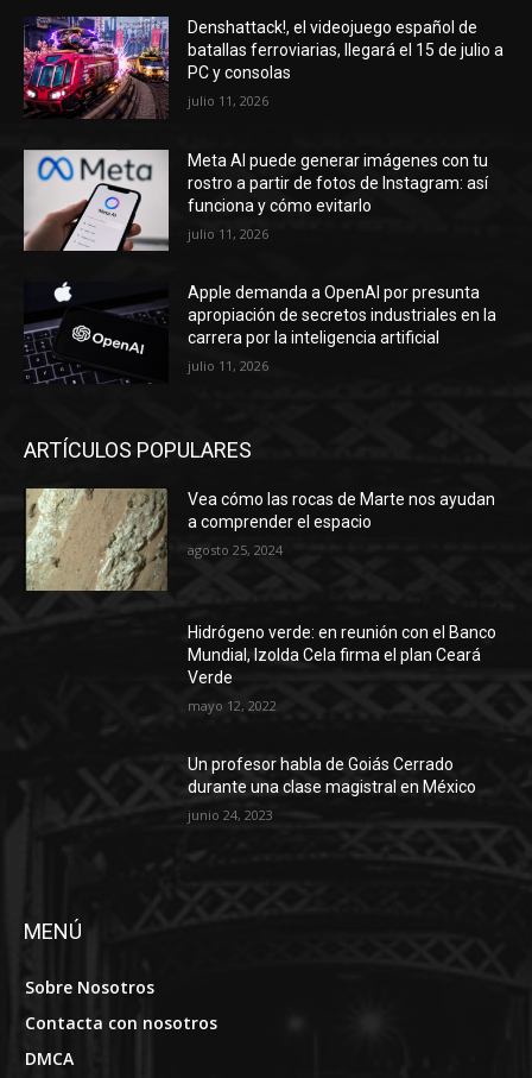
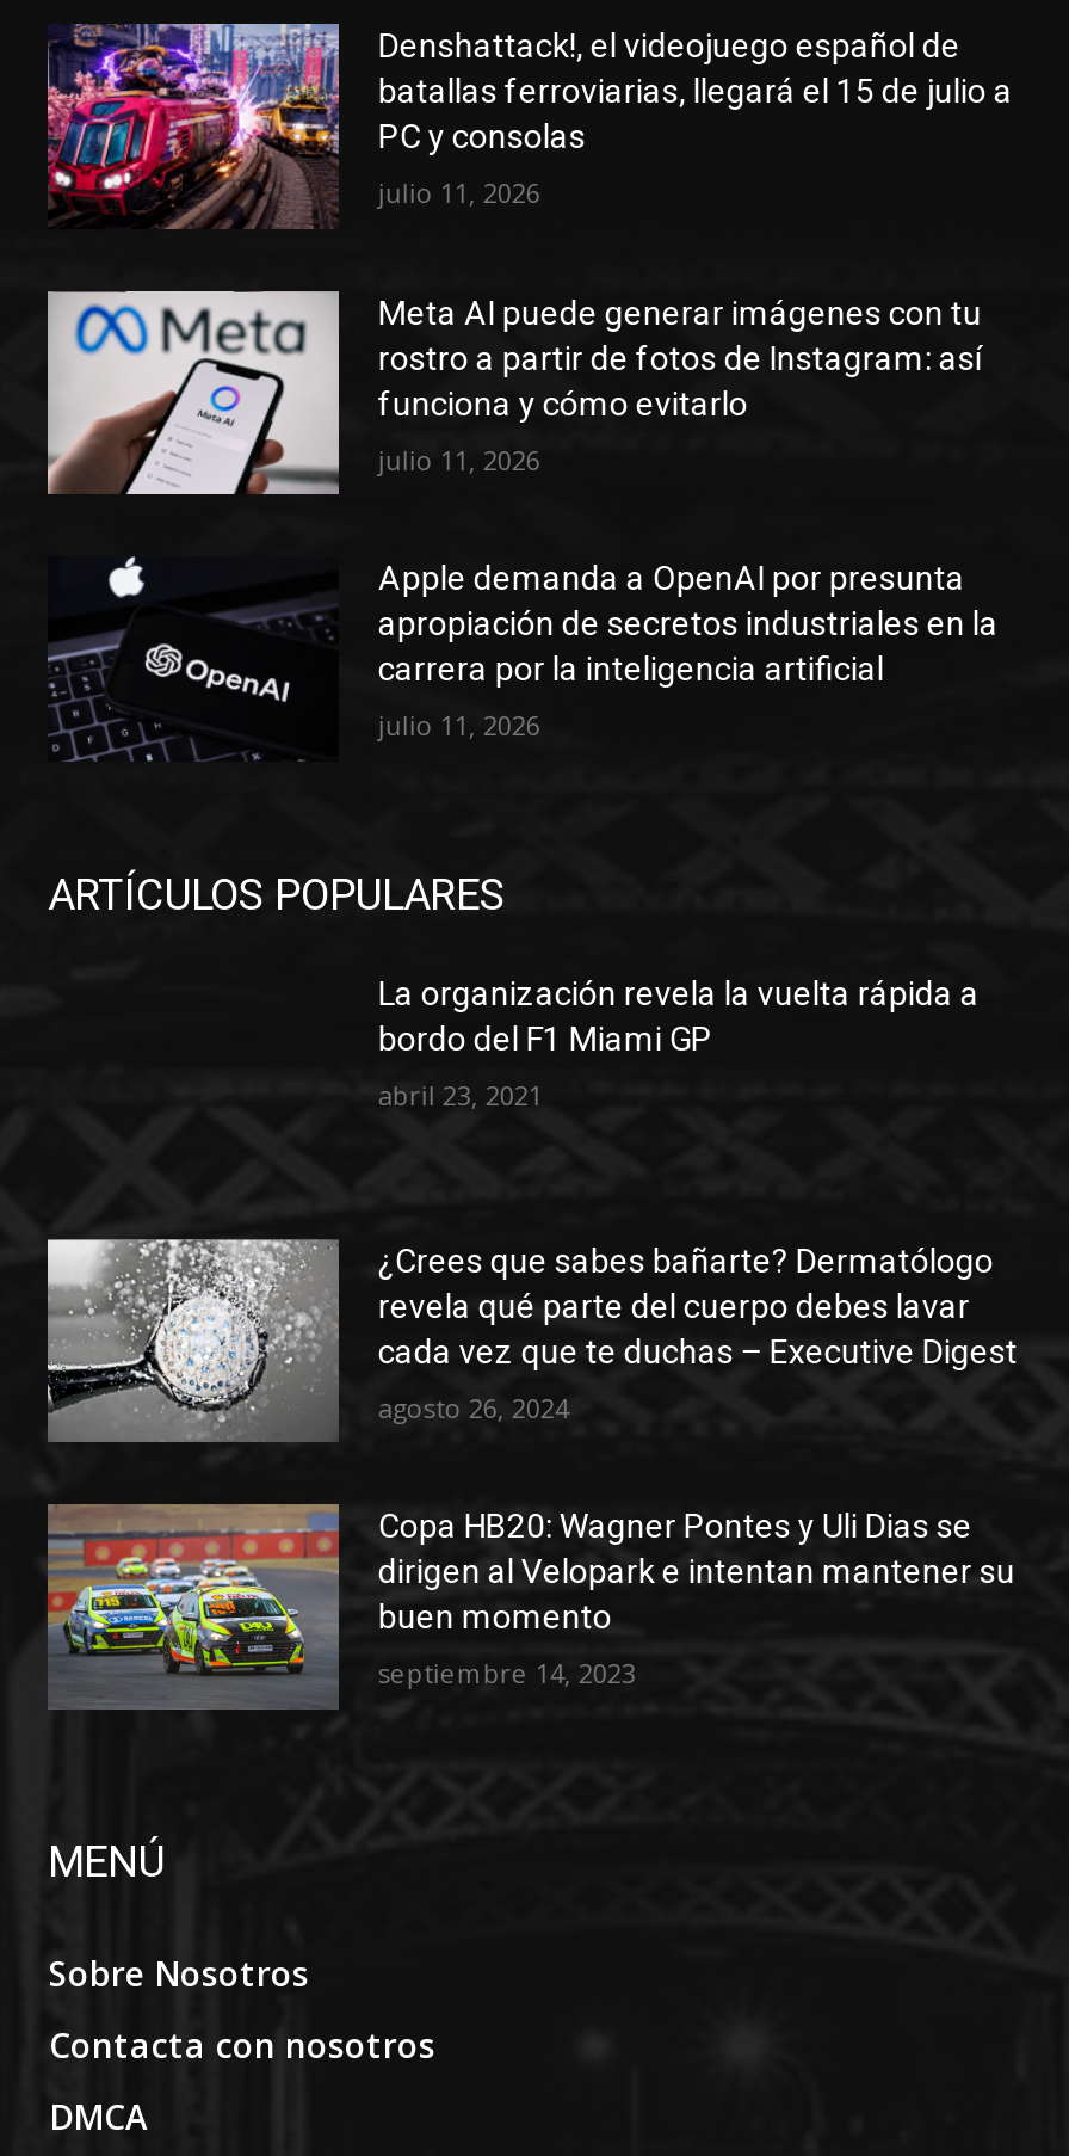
none -> [45,1237,341,1444] [image]
none -> [45,1502,341,1710] [image]
[25,487,167,592] [image] -> none
[188,490,496,531] Vea cómo las rocas de Marte nos ayudan | a comprender el espacio -> [378,974,979,1057] La organización revela la vuelta rápida a | bordo del F1 Miami GP
[188,541,283,558] agosto 25, 2024 -> [378,1077,543,1112] abril 23, 2021
[188,622,497,686] Hidrógeno verde: en reunión con el Banco | Mundial, Izolda Cela firma el plan Ceará | Verde -> [378,1241,1017,1370] ¿Crees que sabes bañarte? Dermatólogo | revela qué parte del cuerpo debes lavar | cada vez que te duchas – Executive Digest
[188,696,277,714] mayo 12, 2022 -> [378,1389,569,1424] agosto 26, 2024
[188,755,477,797] Un profesor habla de Goiás Cerrado | durante una clase magistral en México -> [378,1507,1015,1636] Copa HB20: Wagner Pontes y Uli Dias se | dirigen al Velopark e intentan mantener su | buen momento
[188,806,274,824] junio 24, 2023 -> [378,1655,636,1691] septiembre 14, 2023

